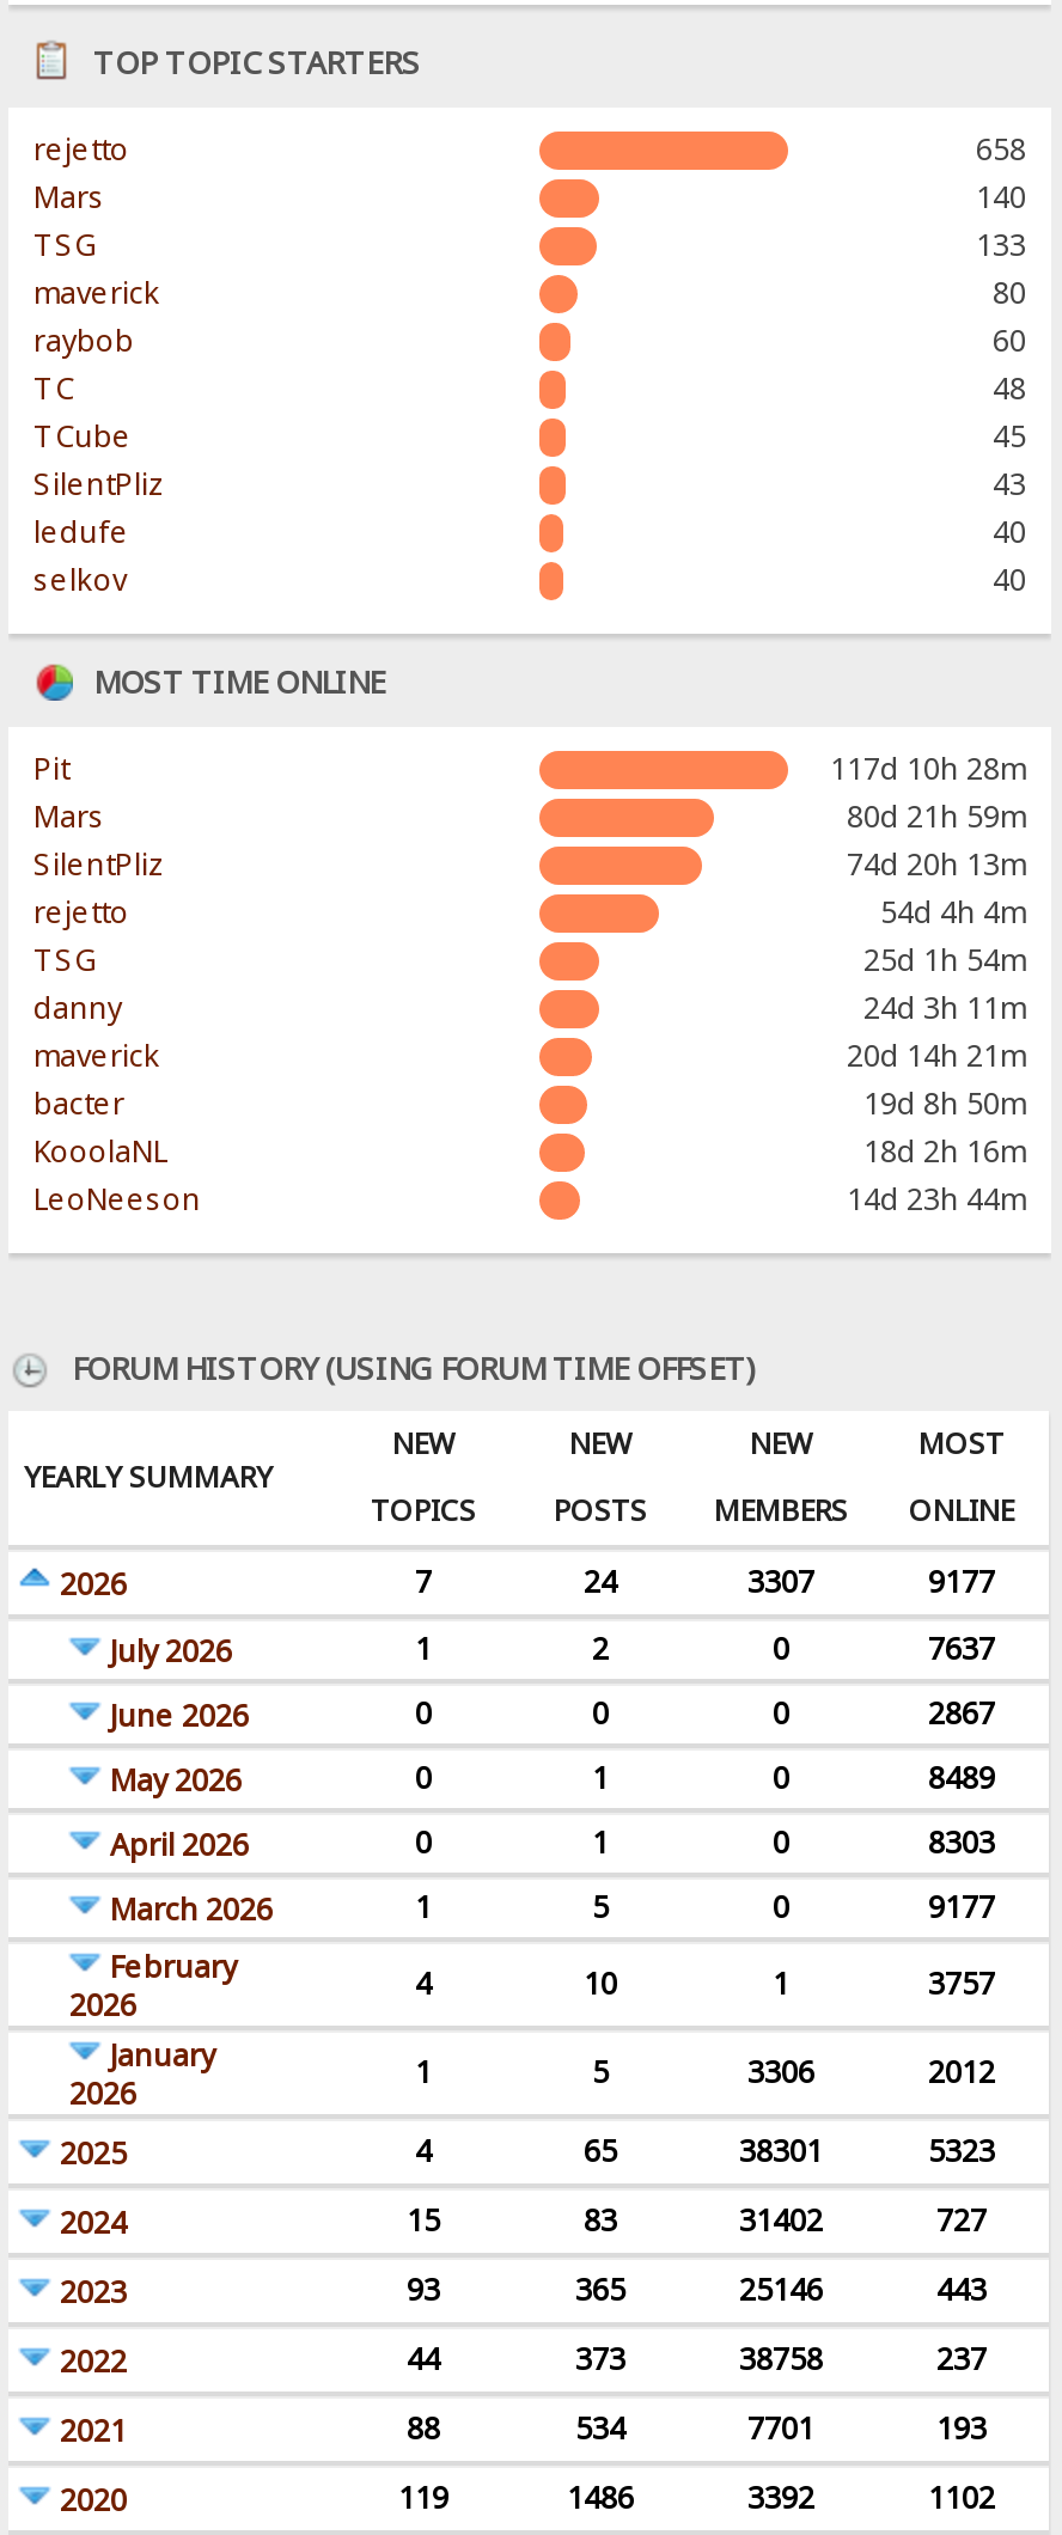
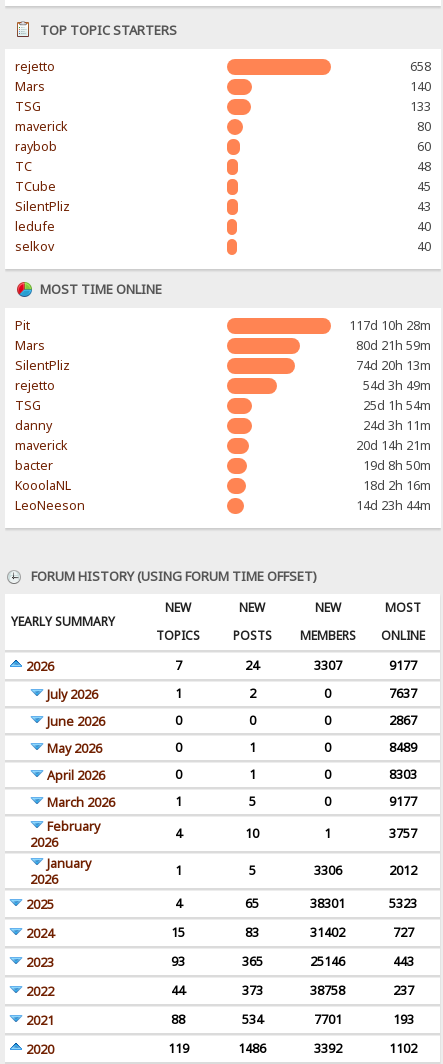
[880,891,1026,931] 54d 4h 4m -> [362,376,430,393] 54d 3h 49m

